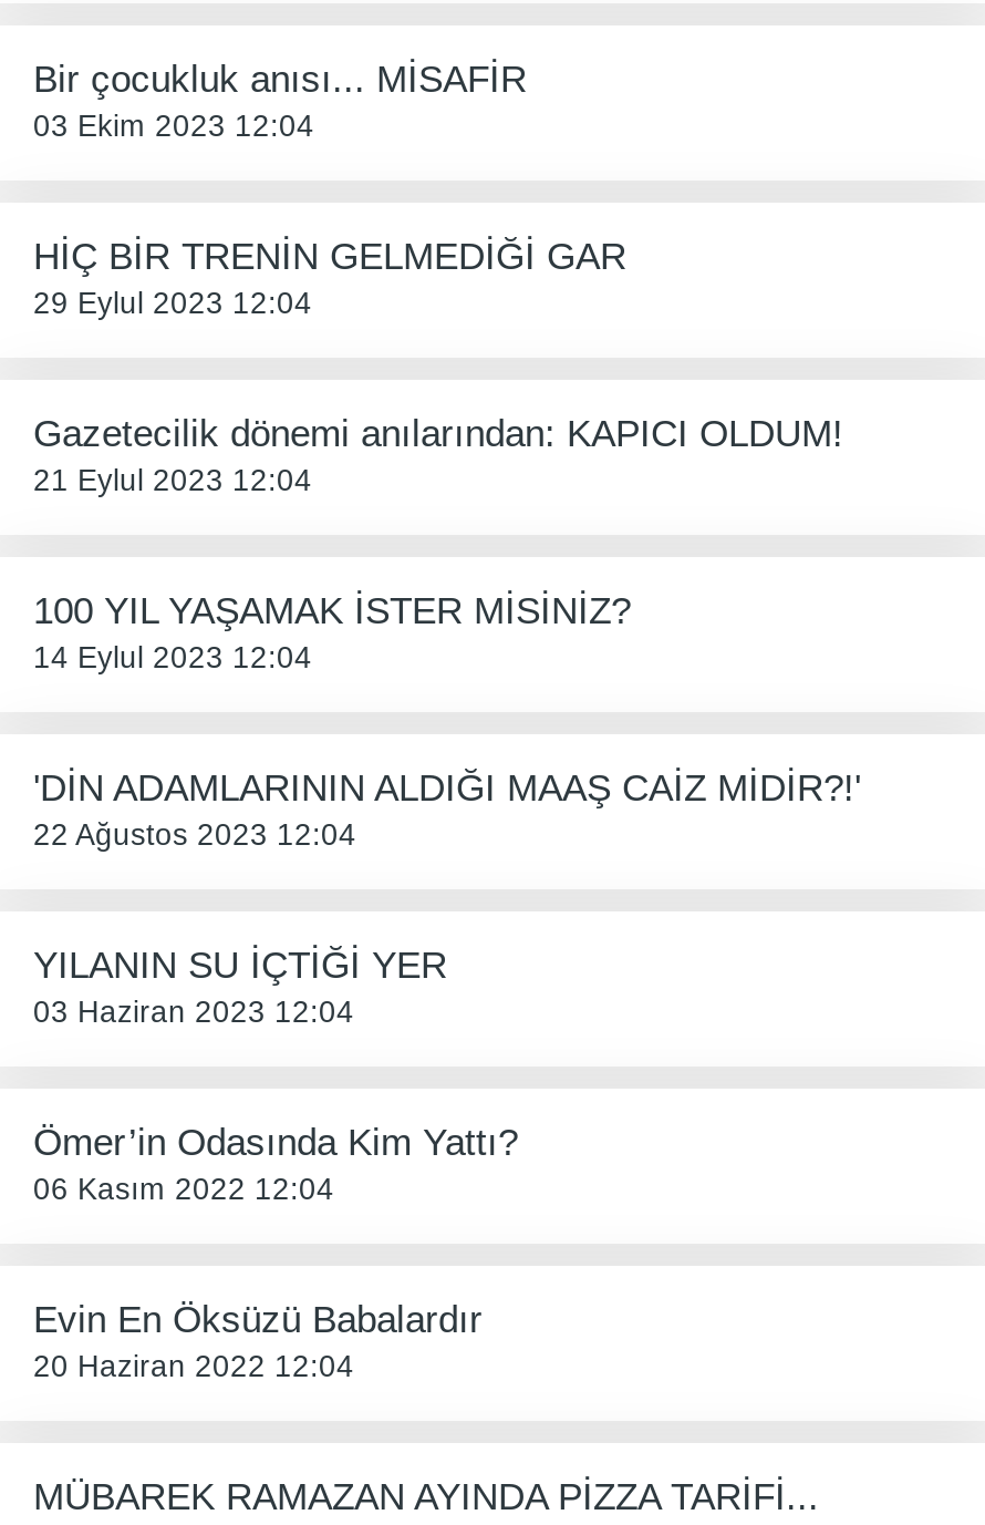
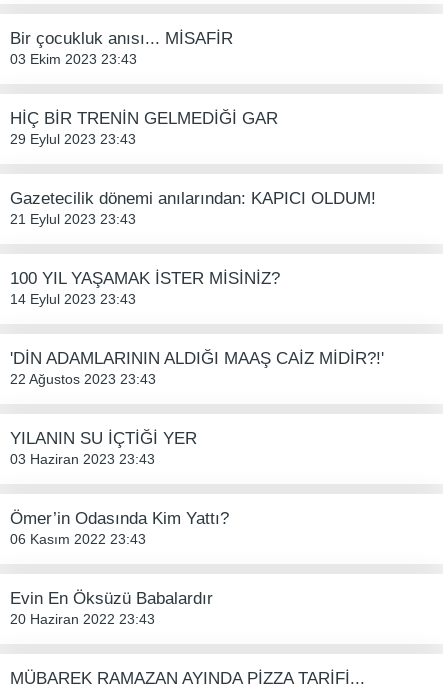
[33,110,314,144] 03 Ekim 2023 12:04 -> [10,52,137,67] 03 Ekim 2023 23:43
[33,288,312,321] 29 Eylul 2023 12:04 -> [10,132,136,147] 29 Eylul 2023 23:43
[33,465,312,498] 21 Eylul 2023 12:04 -> [10,212,136,227] 21 Eylul 2023 23:43
[33,642,312,675] 14 Eylul 2023 12:04 -> [10,292,136,307] 14 Eylul 2023 23:43
[33,819,356,852] 22 Ağustos 2023 12:04 -> [10,372,156,387] 22 Ağustos 2023 23:43
[33,996,354,1030] 03 Haziran 2023 12:04 -> [10,452,155,467] 03 Haziran 2023 23:43
[33,1173,334,1207] 06 Kasım 2022 12:04 -> [10,532,146,547] 06 Kasım 2022 23:43
[33,1351,354,1384] 20 Haziran 2022 12:04 -> [10,612,155,627] 20 Haziran 2022 23:43

